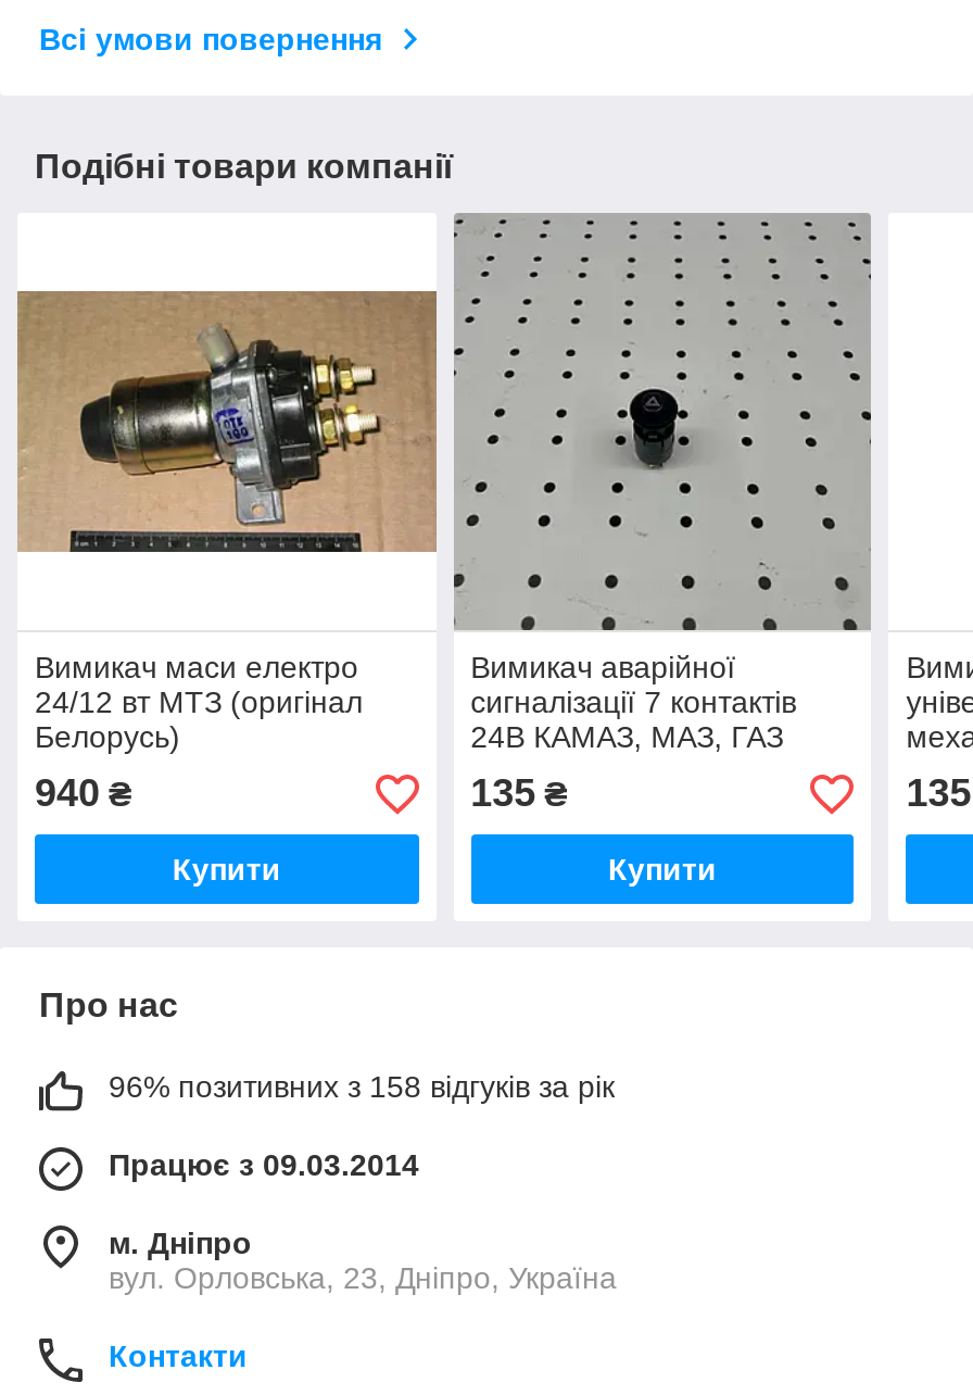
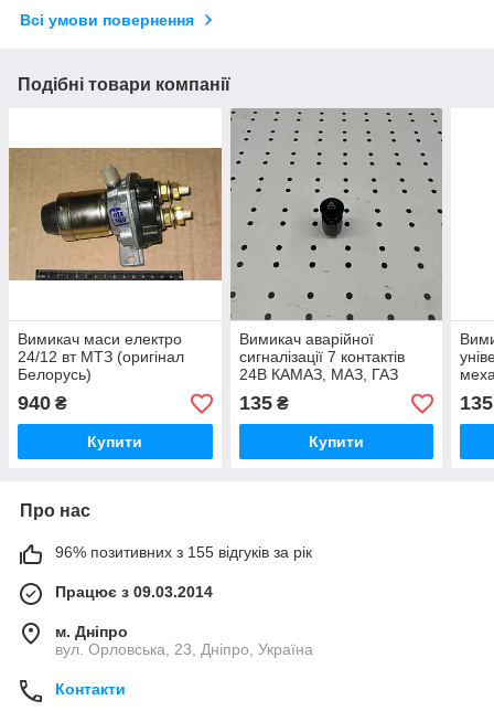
[109,1070,615,1105] 96% позитивних з 158 відгуків за рік -> [55,544,312,561] 96% позитивних з 155 відгуків за рік

